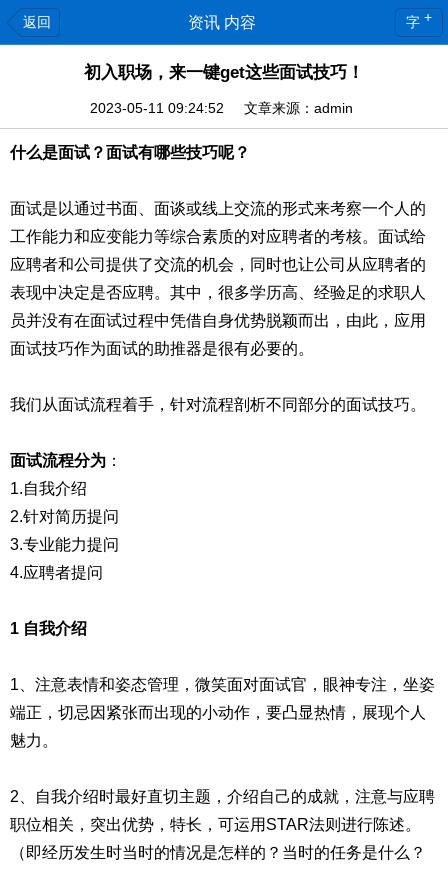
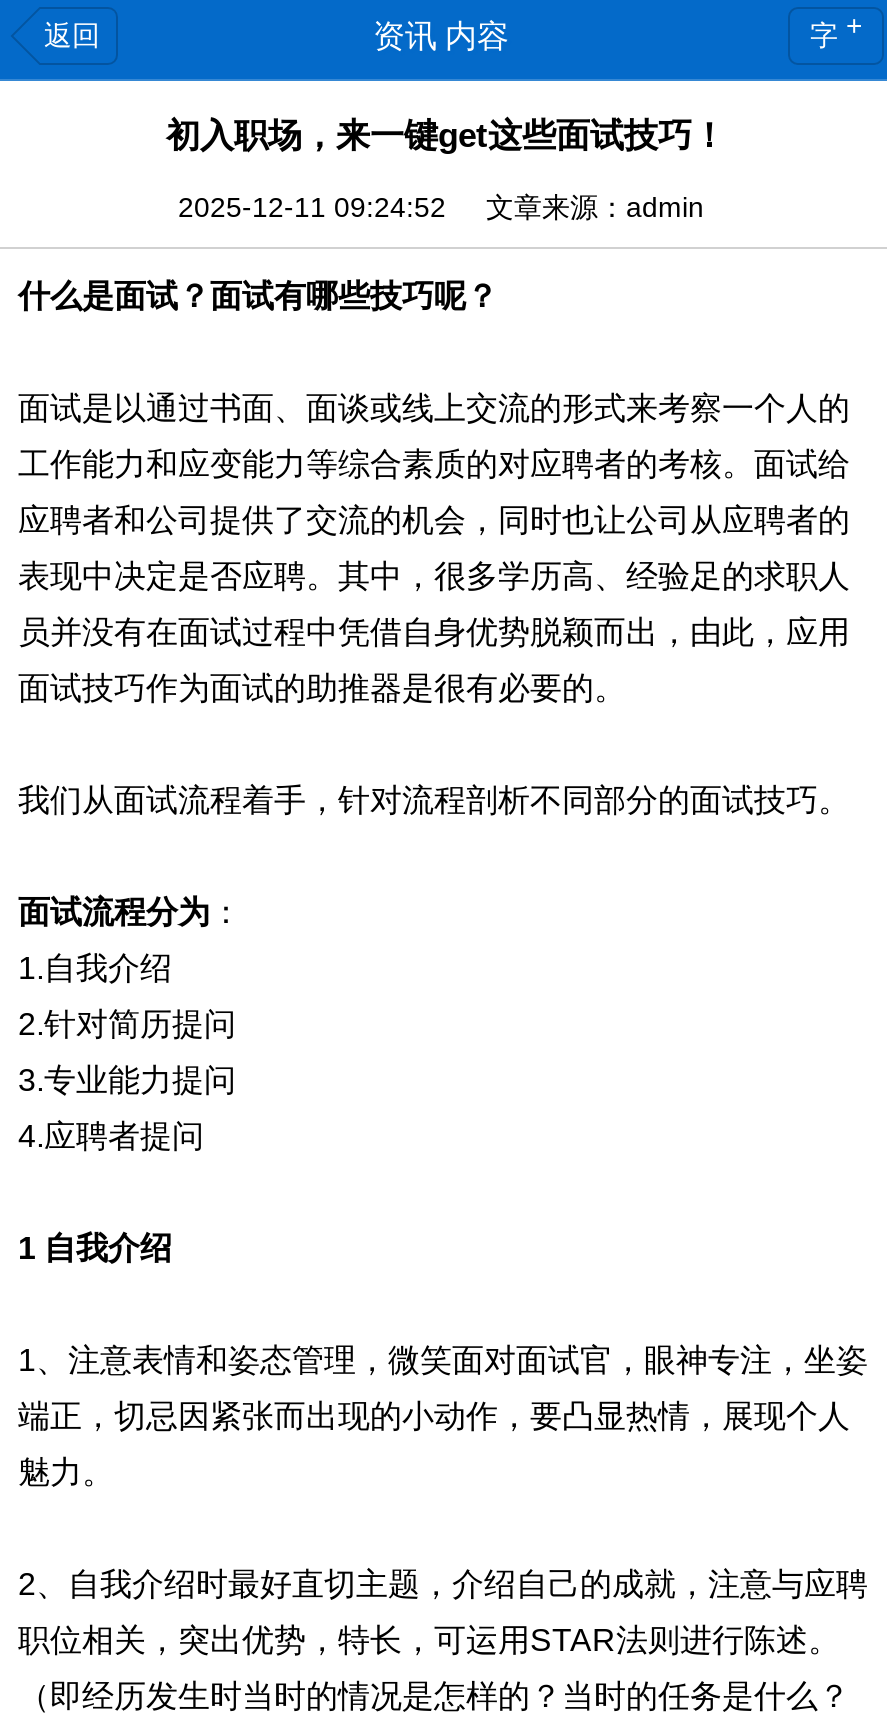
[90,100,353,116] 2023-05-11 09:24:52 文章来源：admin -> [178,191,704,223] 2025-12-11 09:24:52 文章来源：admin

